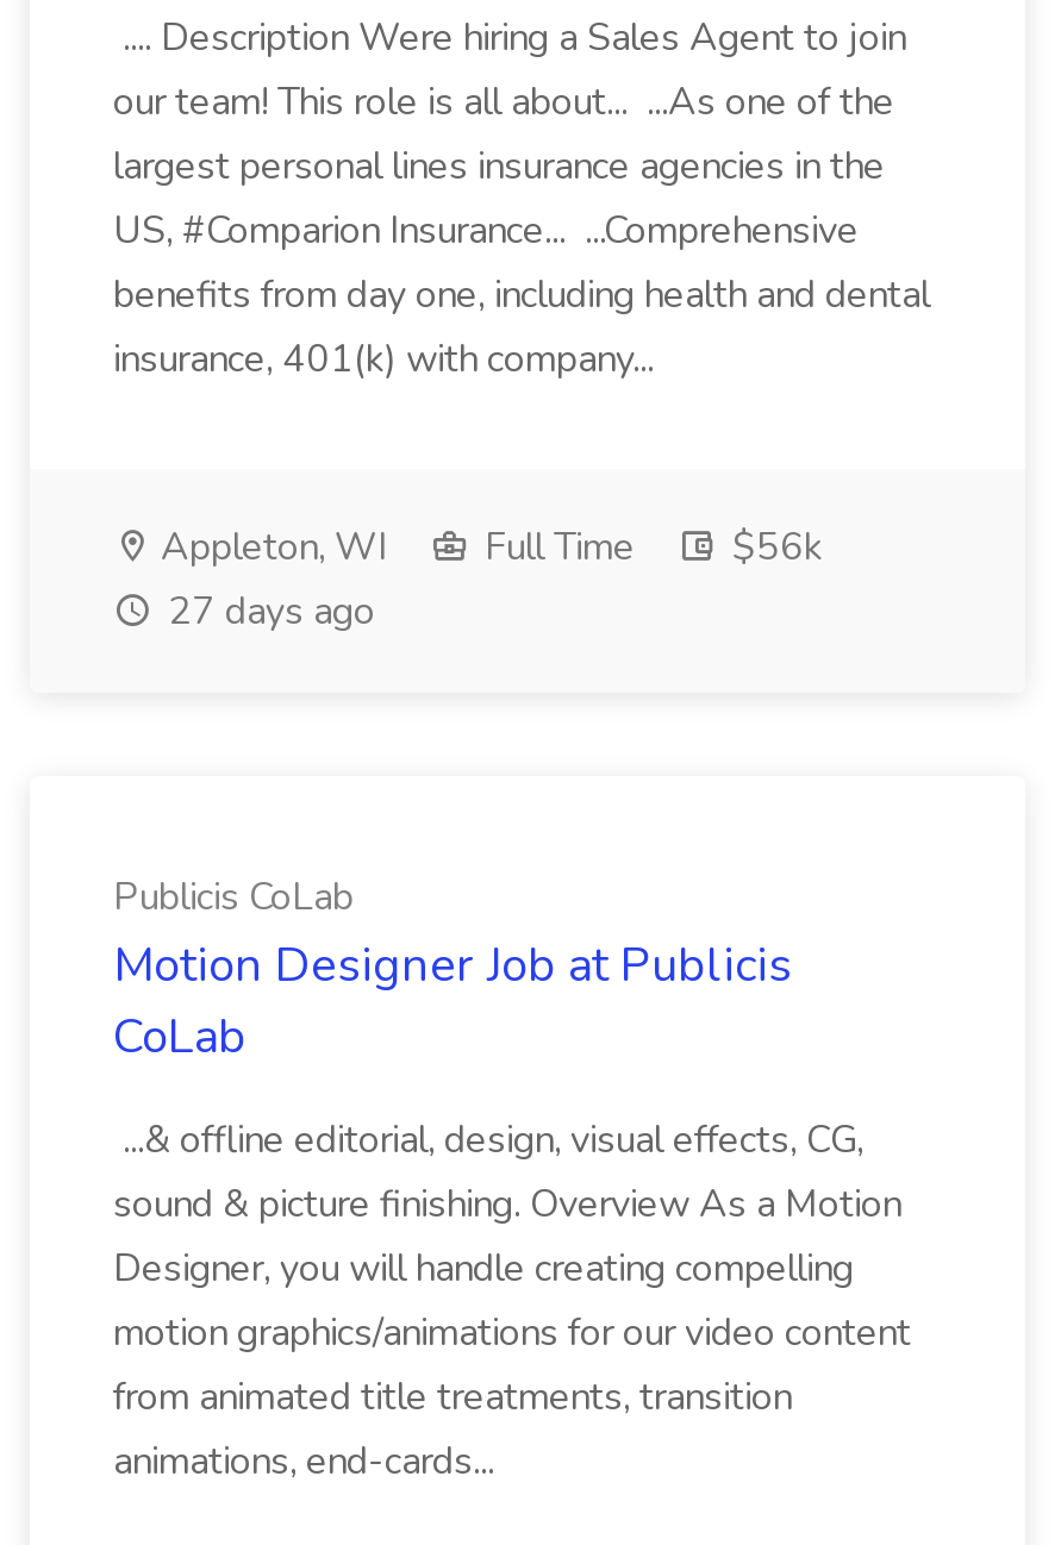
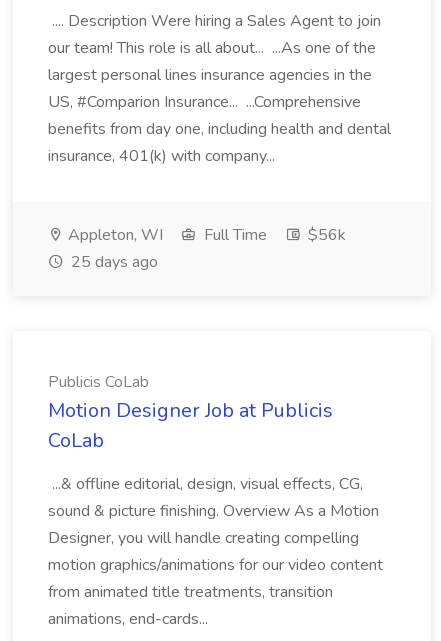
[158,586,375,638] 27 days ago -> [67,251,158,273] 25 days ago

